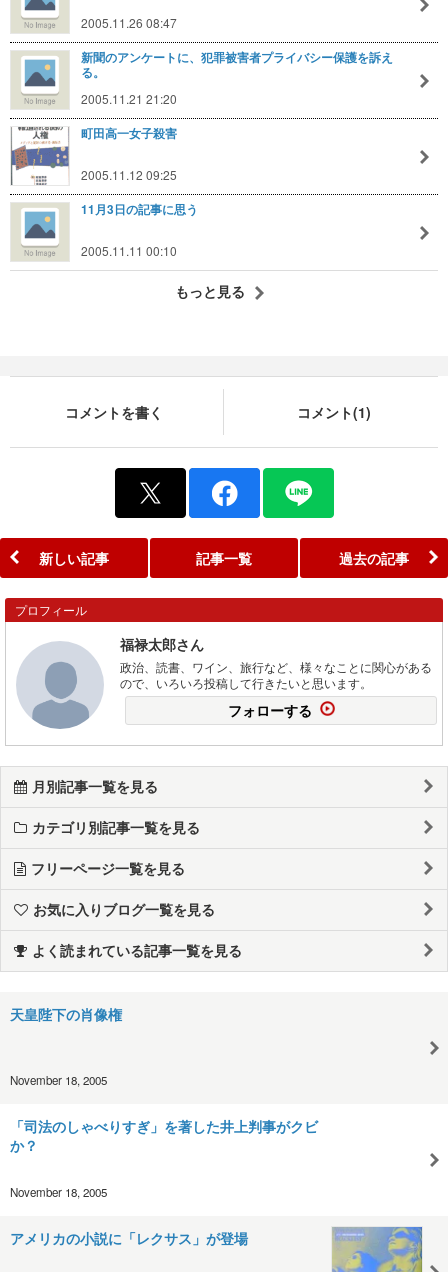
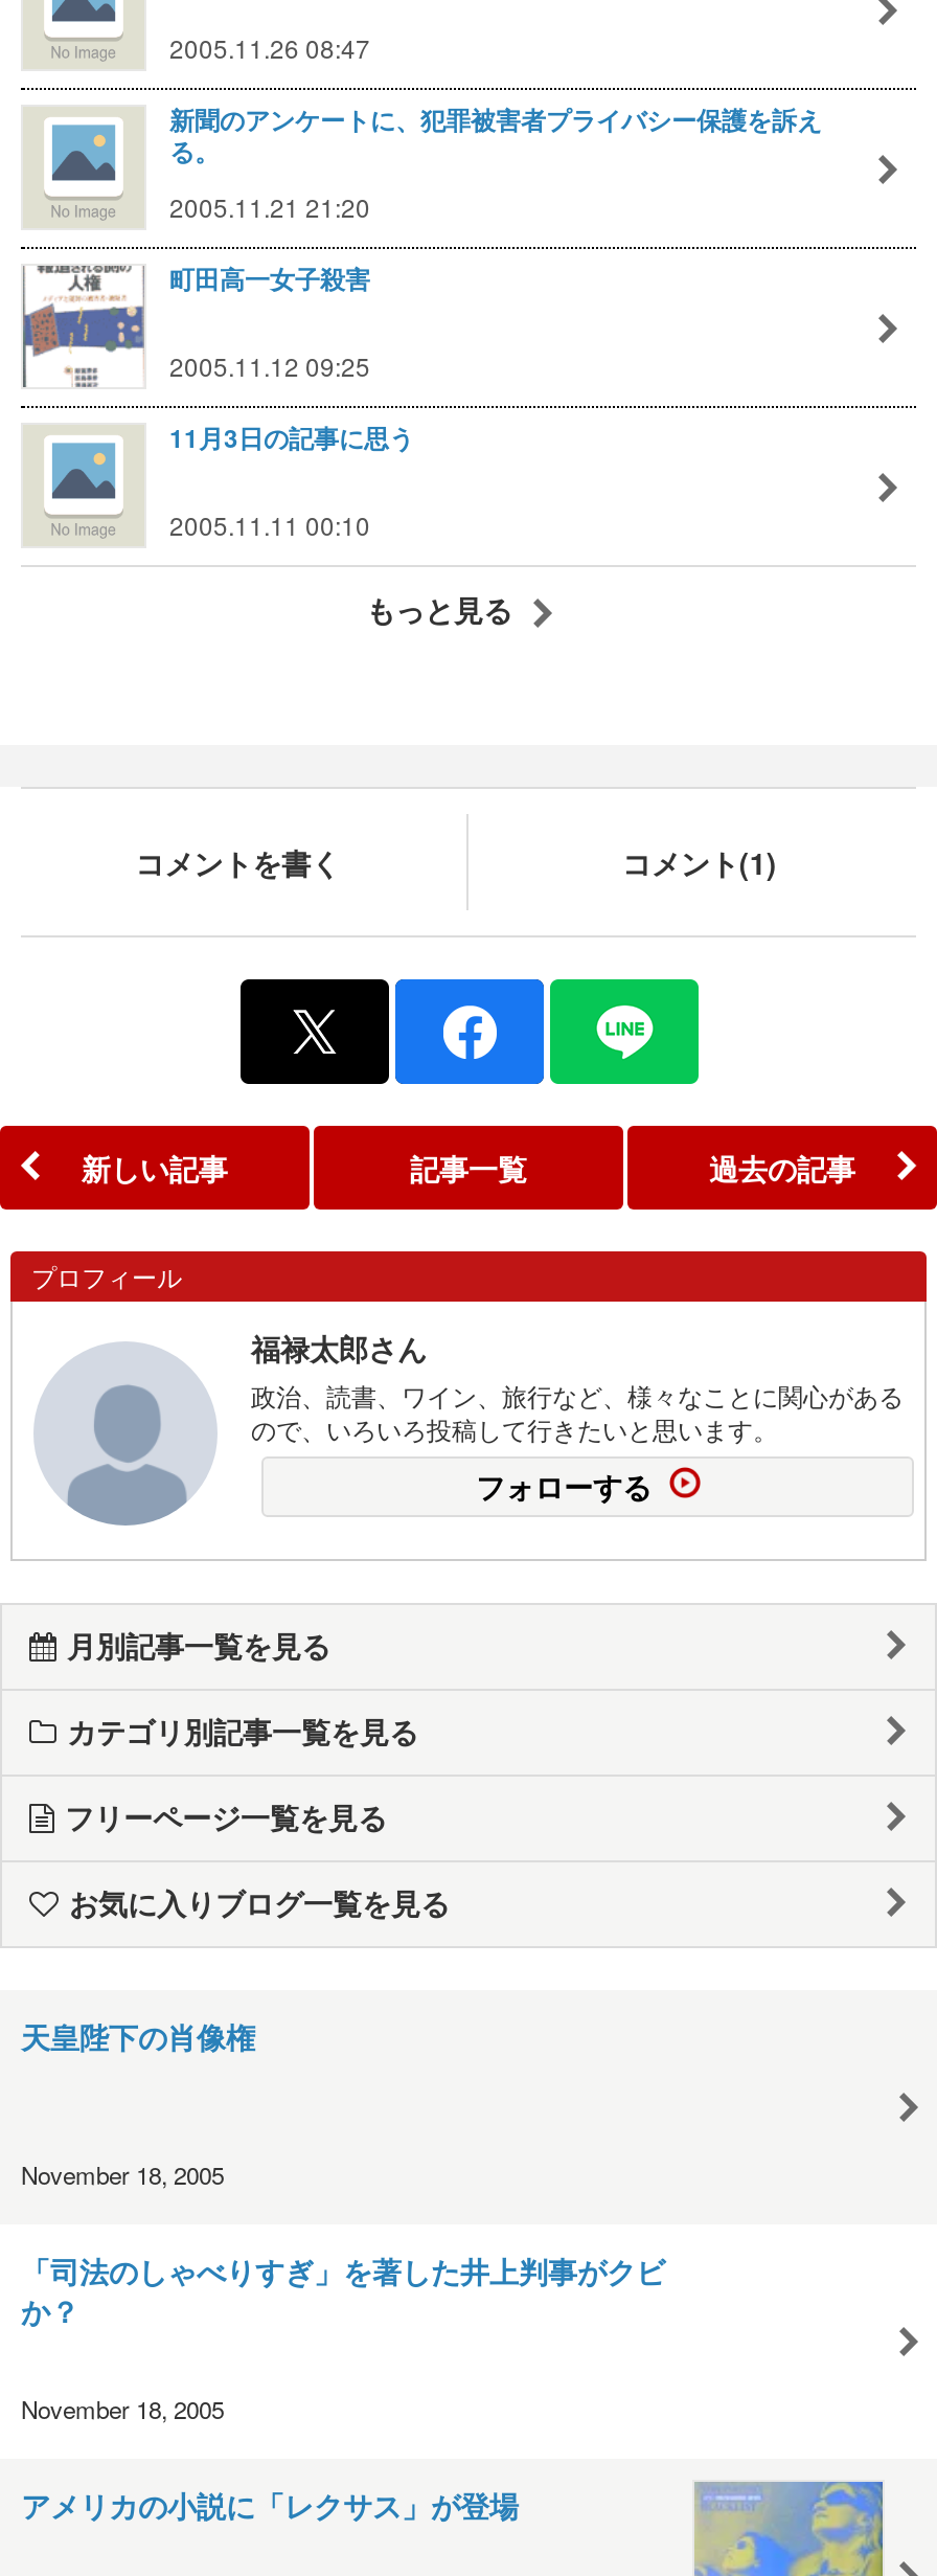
[32,940,242,960] よく読まれている記事一覧を見る -> none

